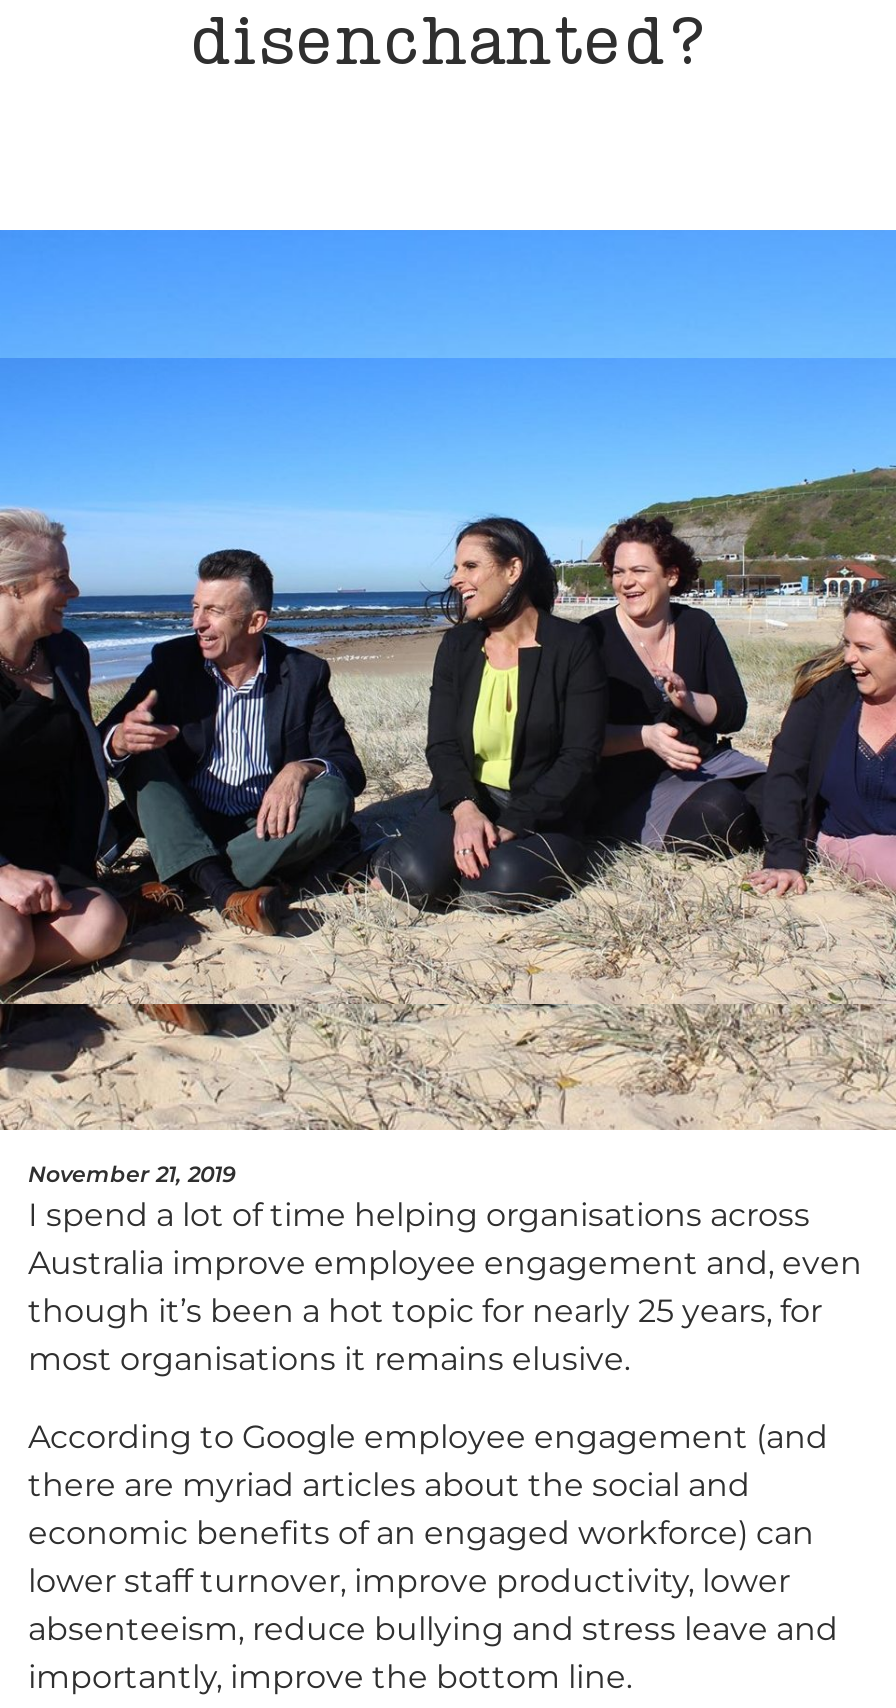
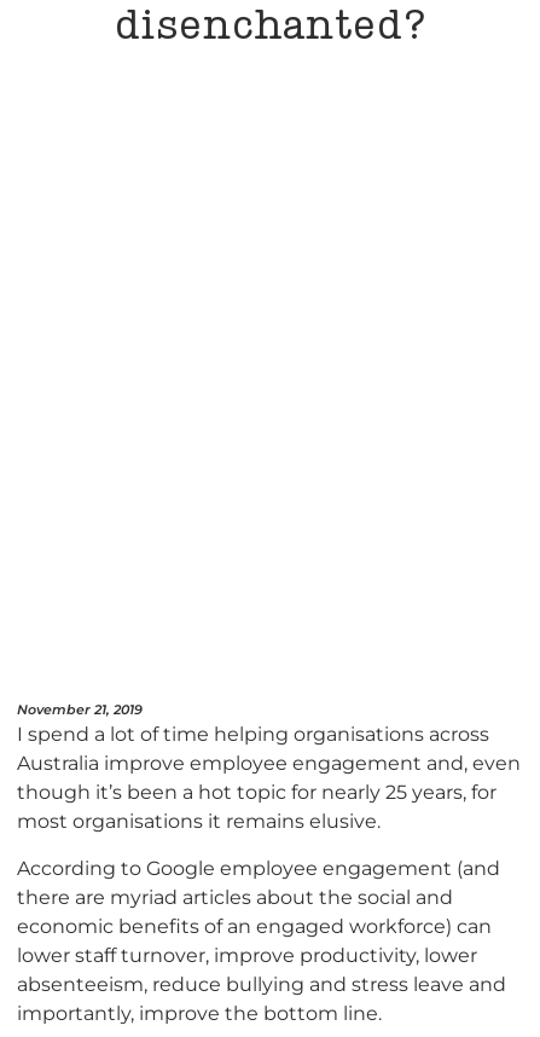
[6,228,890,1132] [image] -> none

